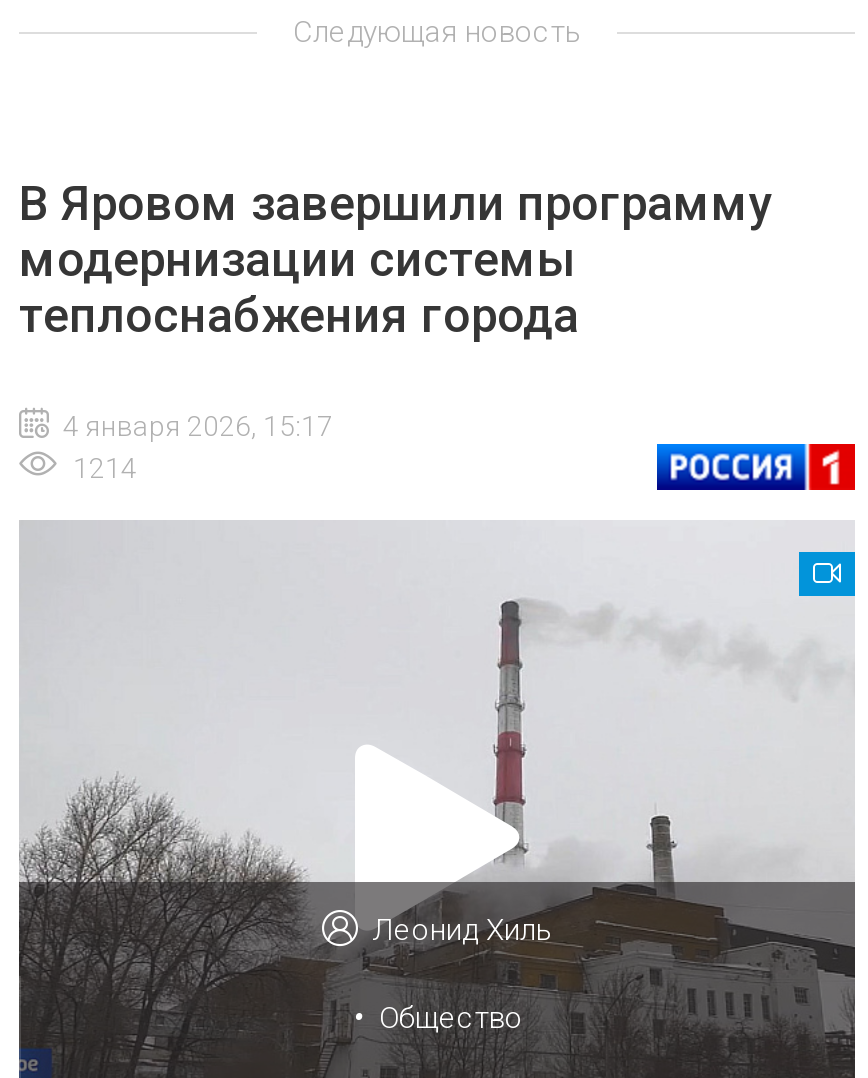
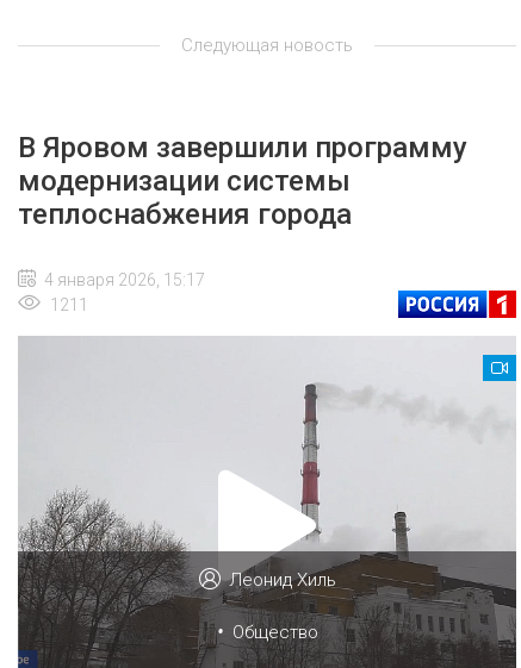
[67,452,137,484] 1214 -> [46,295,88,314] 1211

